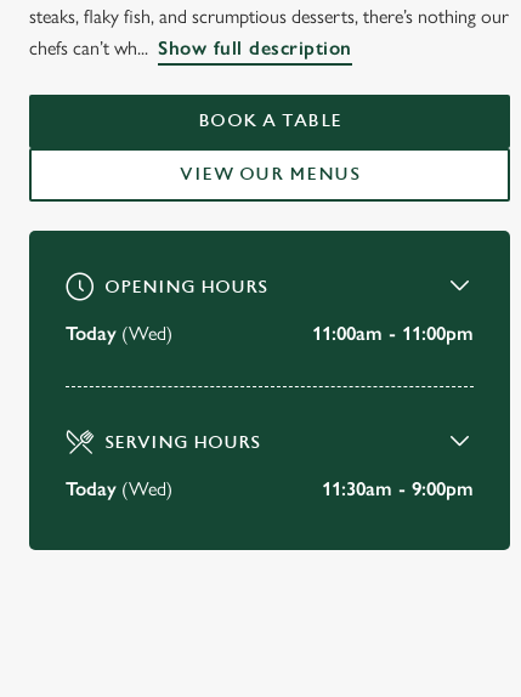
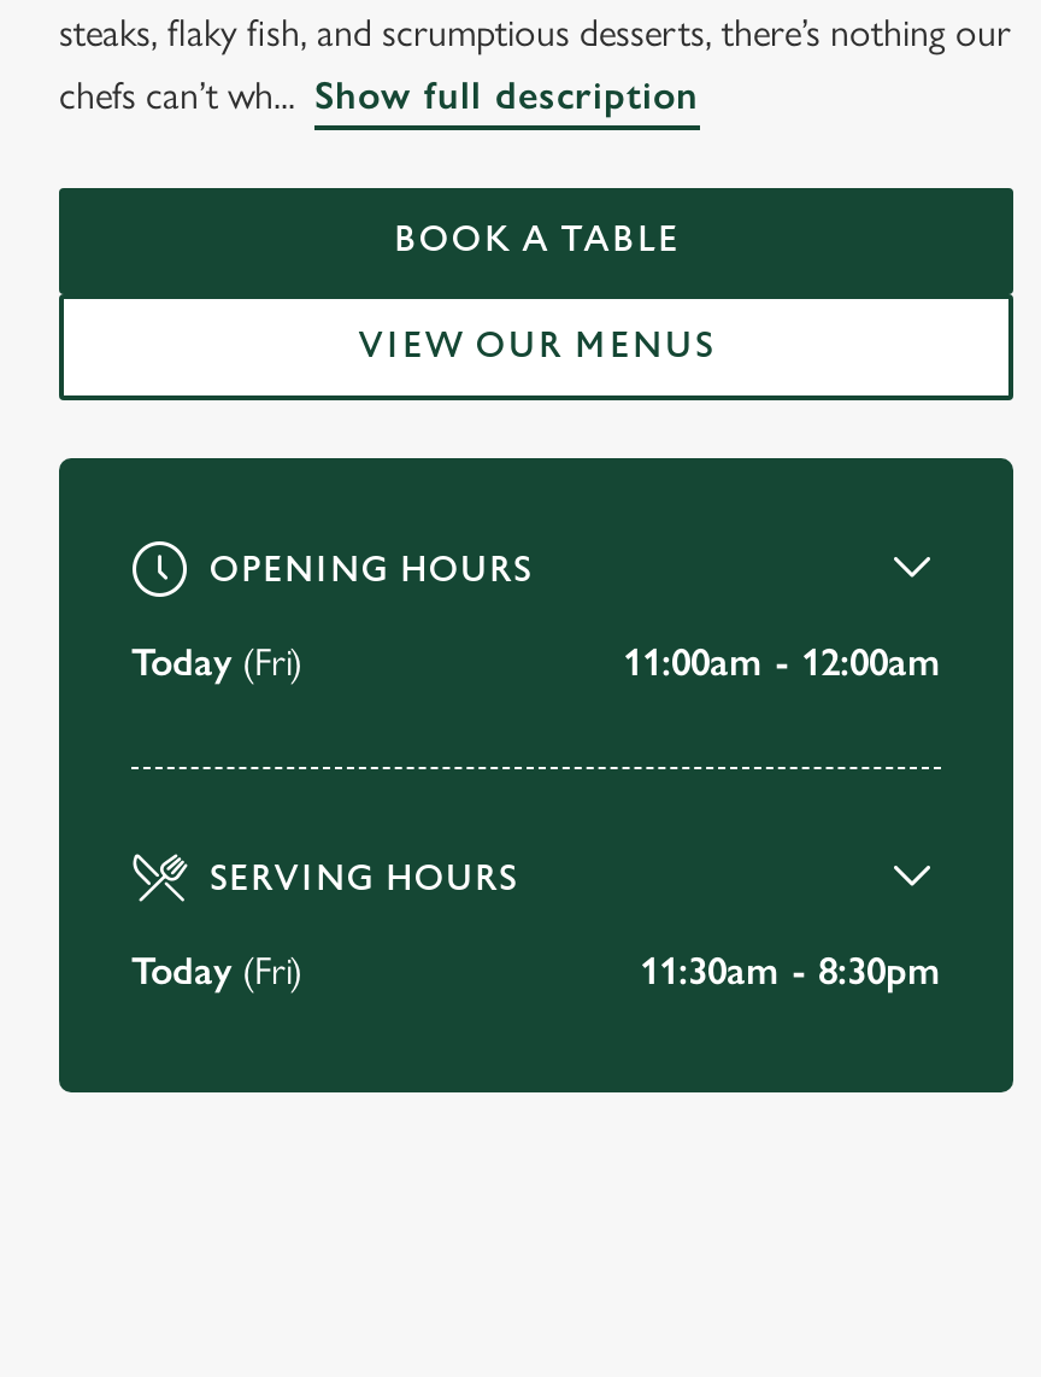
[66,322,172,345] Today (Wed) -> [131,639,302,685] Today (Fri)
[312,322,474,345] 11:00am - 11:00pm -> [623,639,941,685] 11:00am - 12:00am
[66,477,172,500] Today (Wed) -> [131,948,302,994] Today (Fri)
[322,477,474,500] 11:30am - 9:00pm -> [640,948,941,994] 11:30am - 8:30pm

